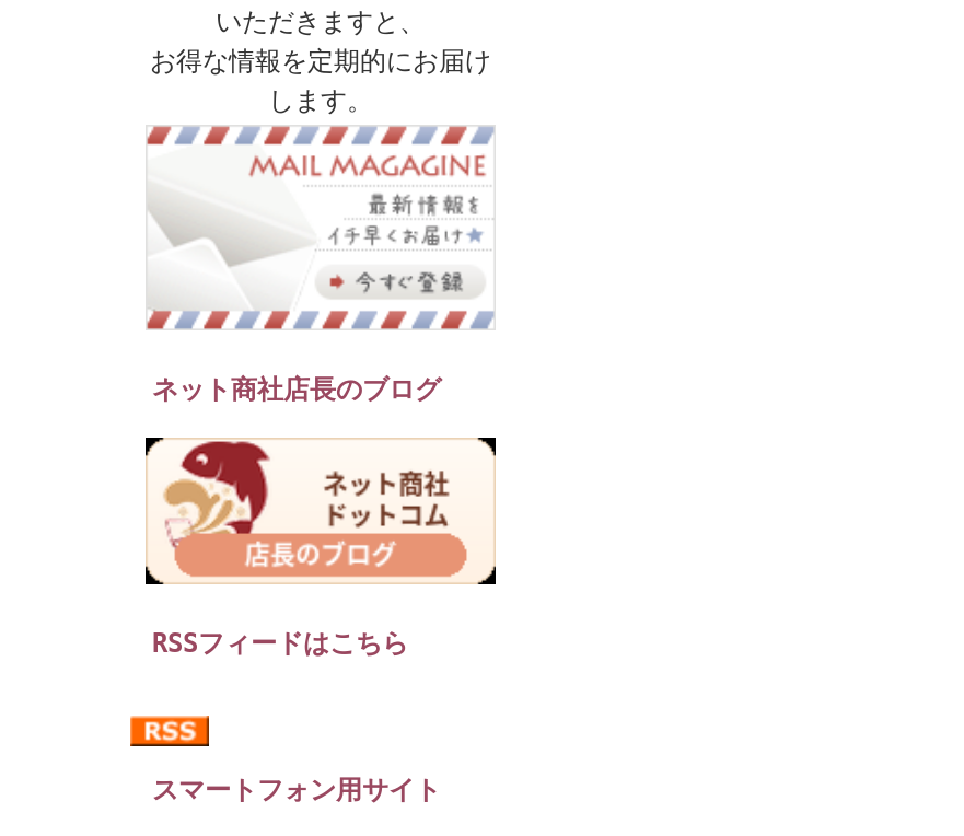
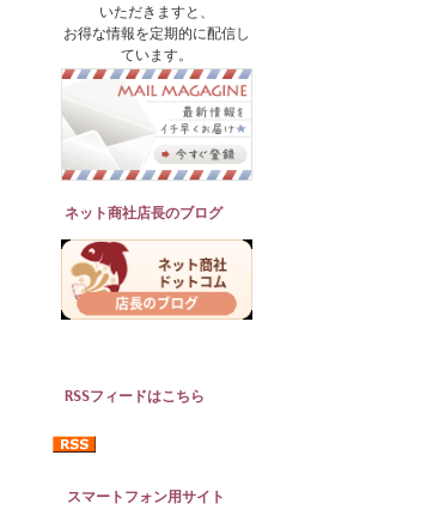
[150,46,491,116] お得な情報を定期的にお届け | します。 -> [63,25,250,63] お得な情報を定期的に配信し | ています。

